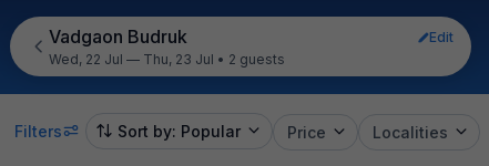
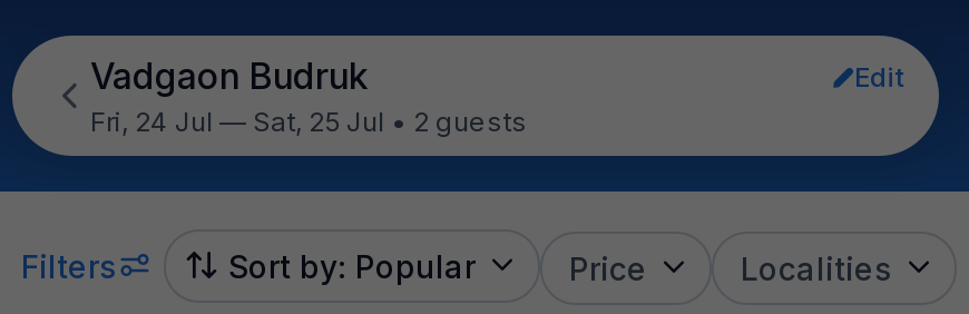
[49,51,285,68] Wed, 22 Jul — Thu, 23 Jul • 2 guests -> [90,105,527,138] Fri, 24 Jul — Sat, 25 Jul • 2 guests

